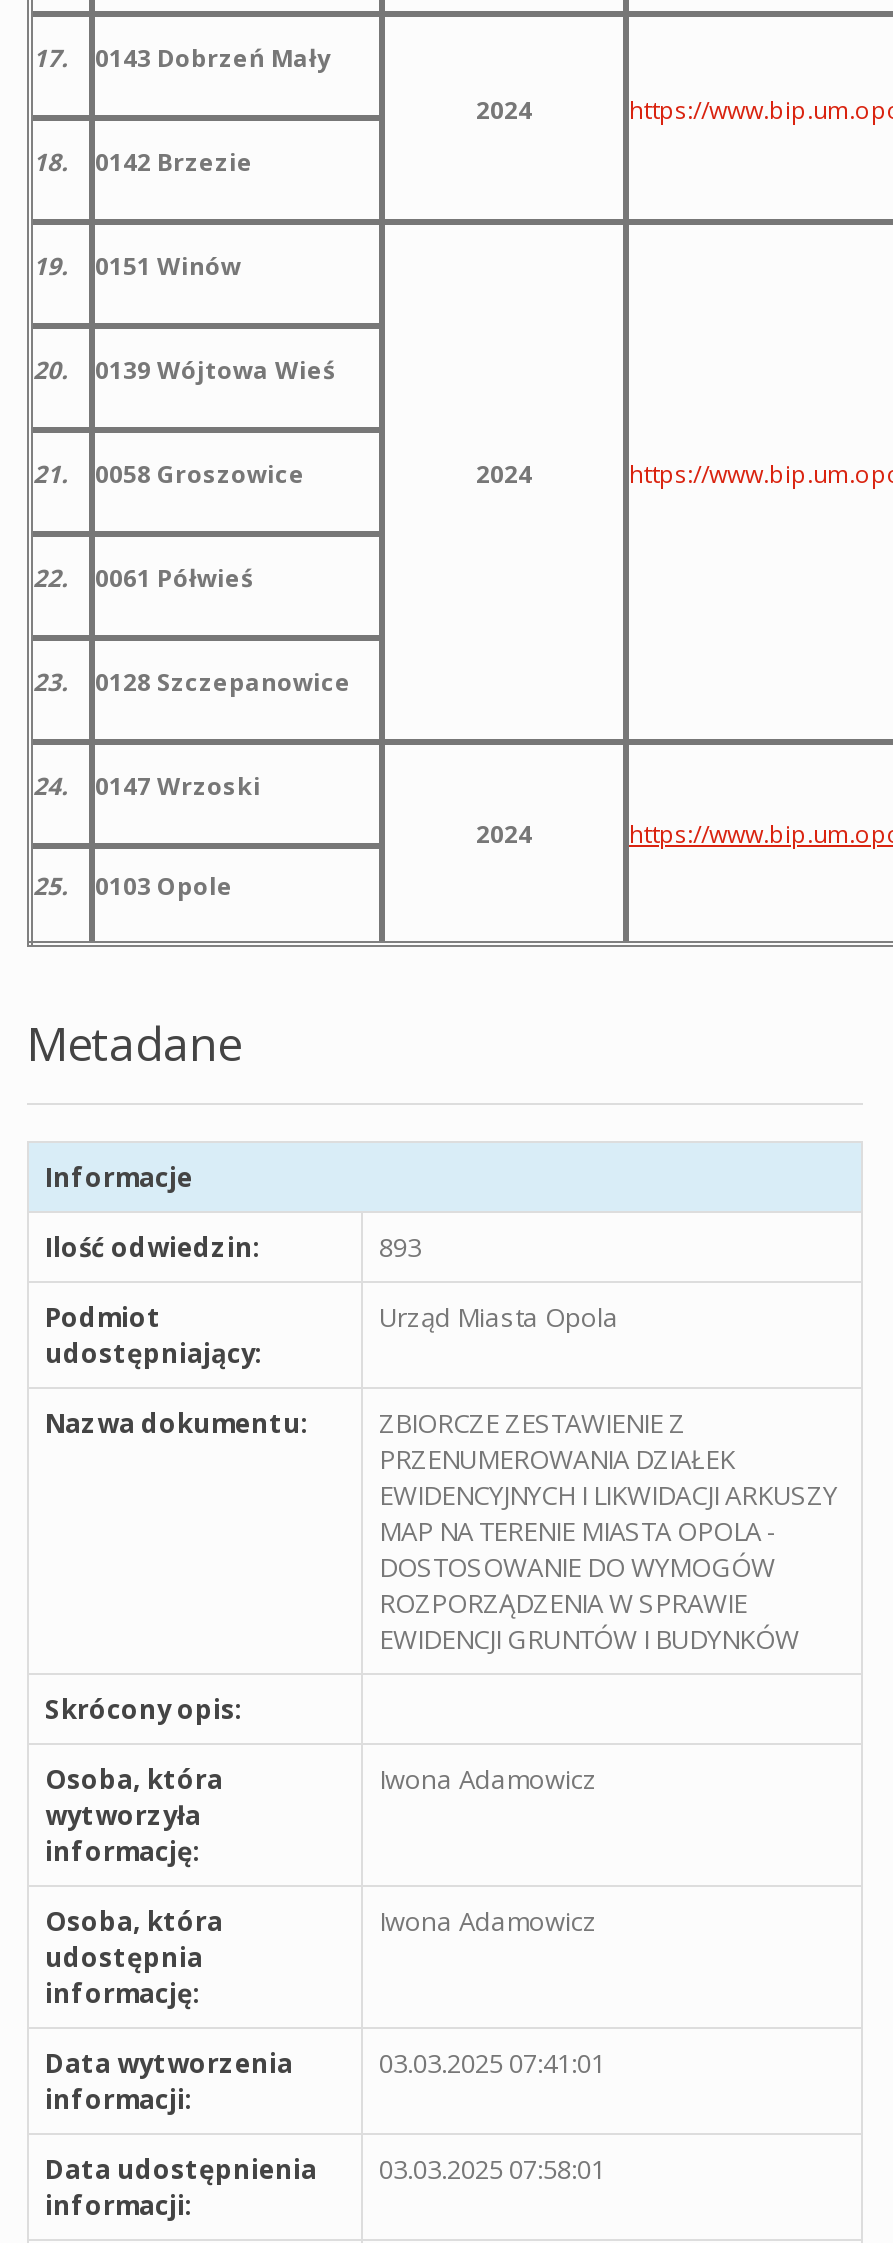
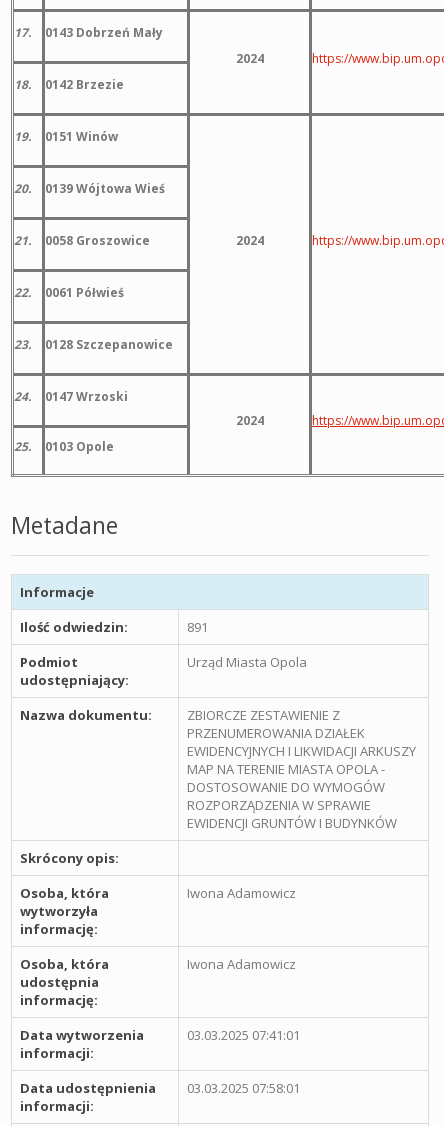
[379,1229,421,1265] 893 -> [187,618,208,636] 891

